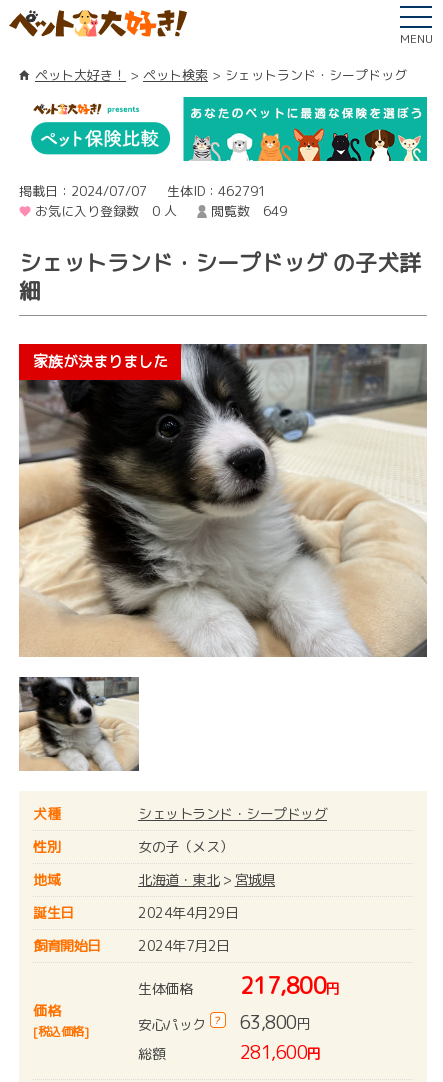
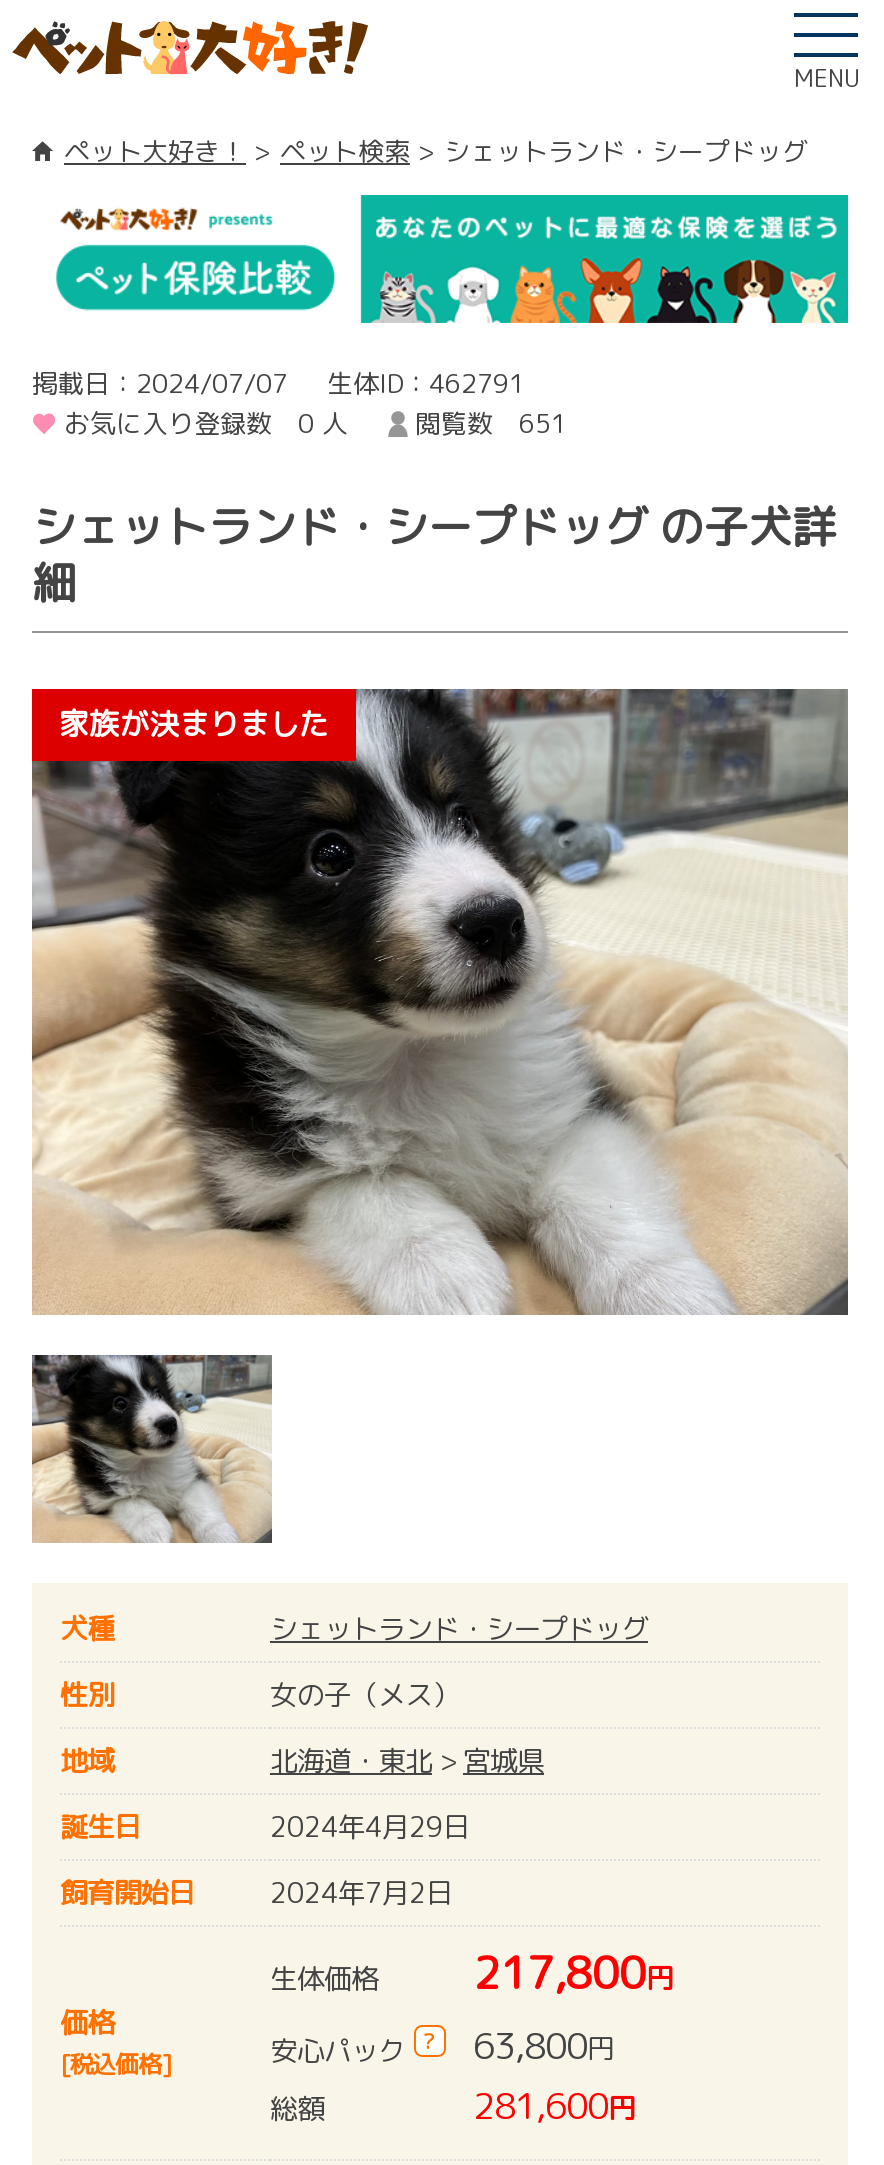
[35,202,286,220] お気に入り登録数 0 人 閲覧数 649 -> [64,405,567,441] お気に入り登録数 0 人 閲覧数 651

